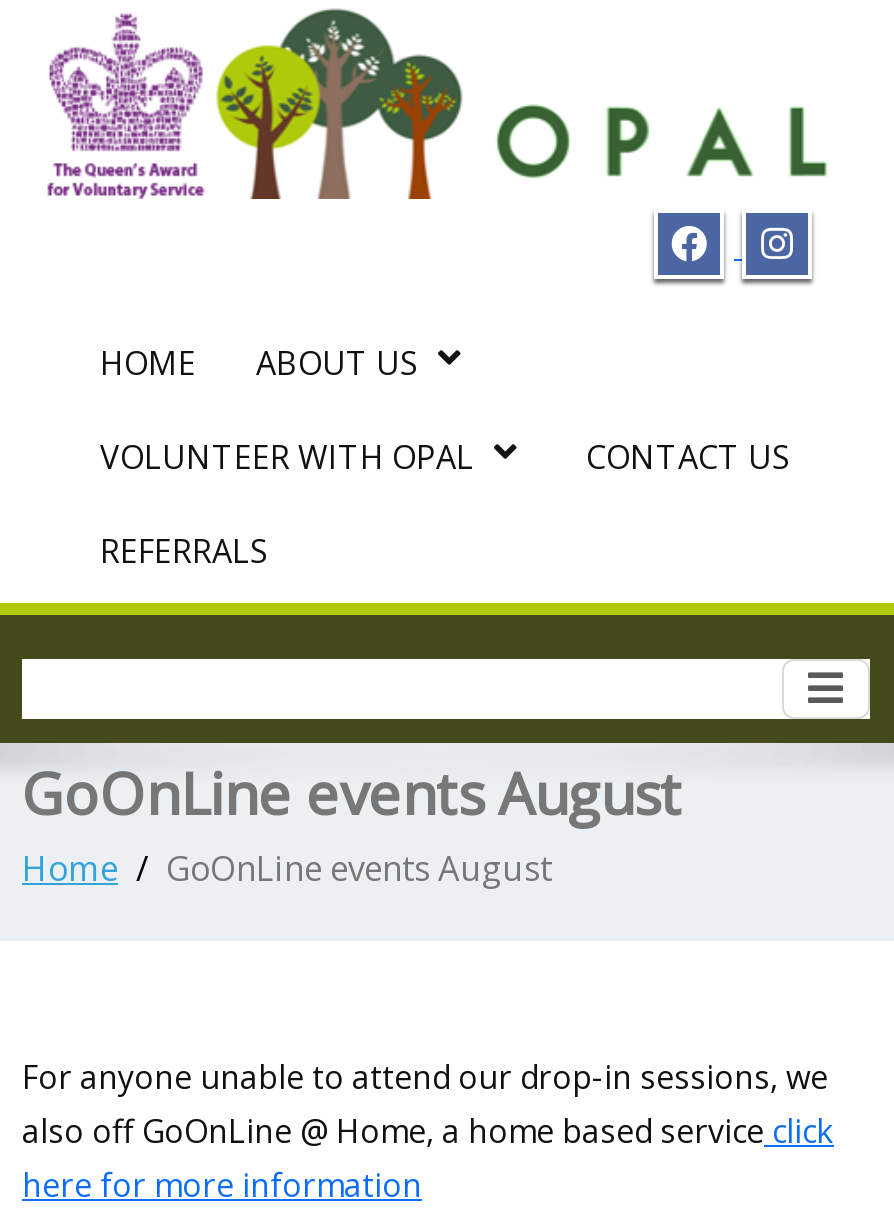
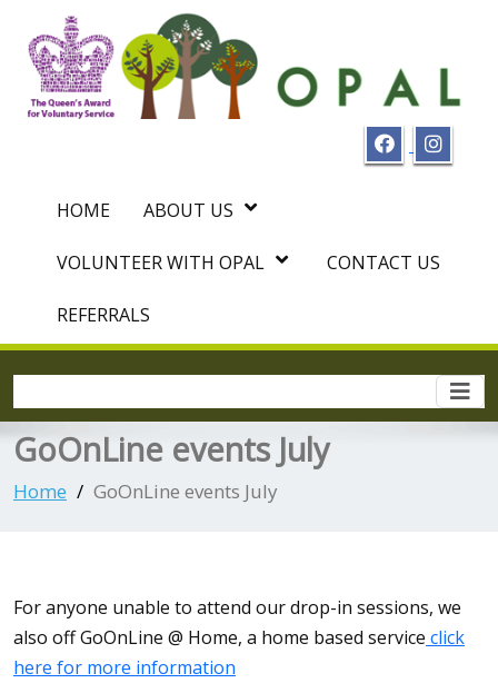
[22,753,682,831] GoOnLine events August -> [13,427,329,470] GoOnLine events July
[166,845,552,891] GoOnLine events August -> [93,478,278,504] GoOnLine events July

